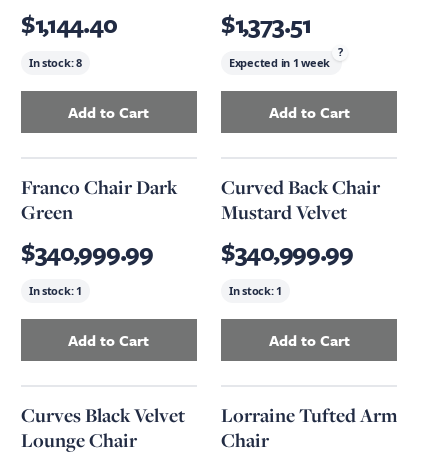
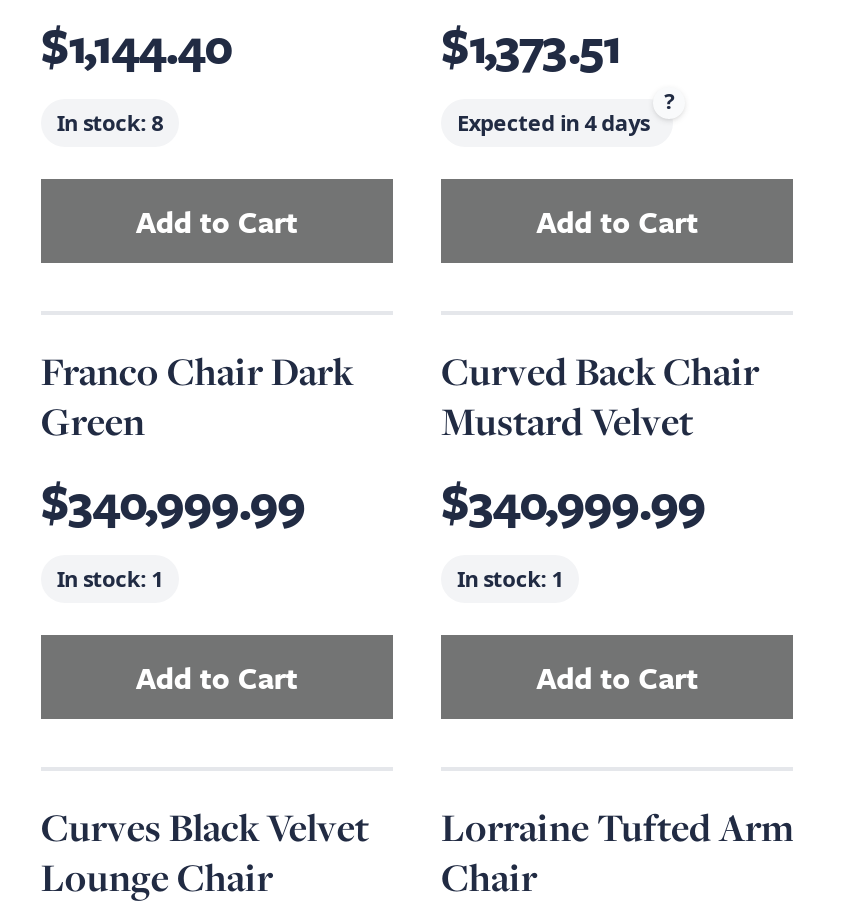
[229,55,330,70] Expected in 1 week -> [457,107,649,137] Expected in 4 days

